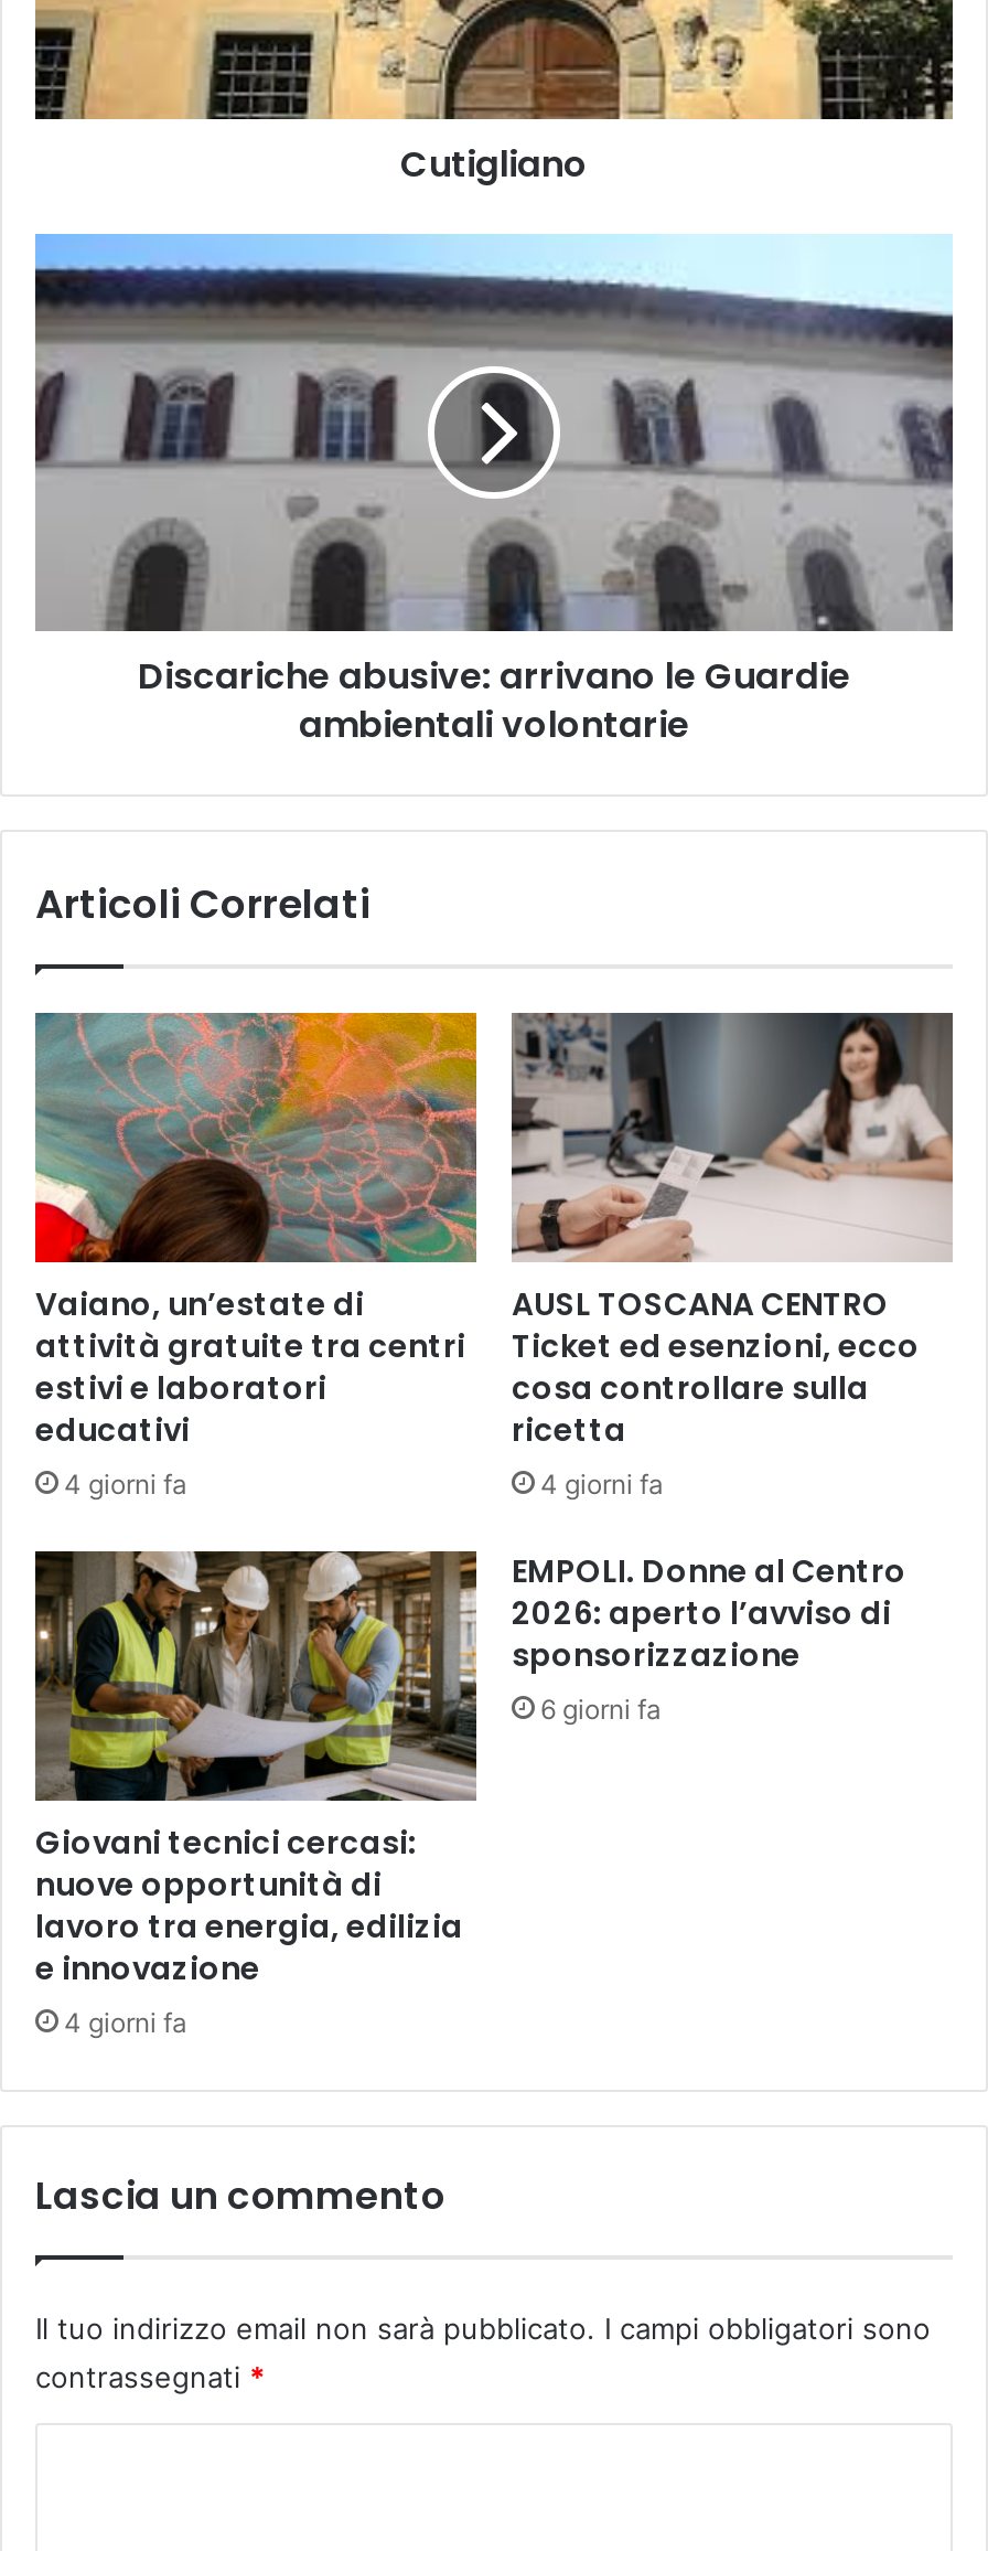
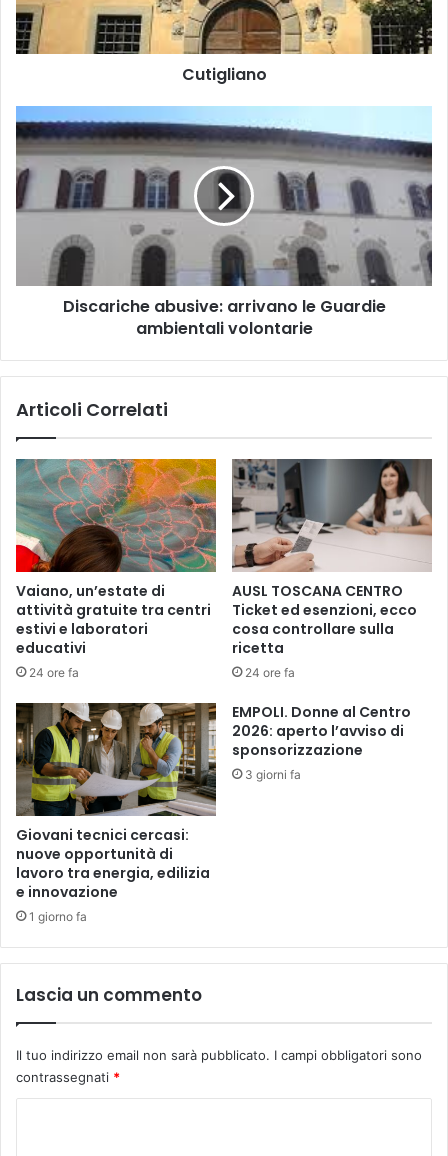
[64,1467,187,1501] 4 giorni fa -> [29,665,79,680] 24 ore fa
[540,1467,664,1501] 4 giorni fa -> [245,665,295,680] 24 ore fa
[540,1693,662,1726] 6 giorni fa -> [245,767,301,782] 3 giorni fa
[64,2005,187,2039] 4 giorni fa -> [29,909,87,924] 1 giorno fa

